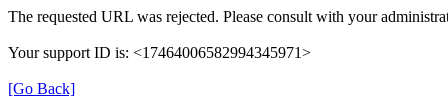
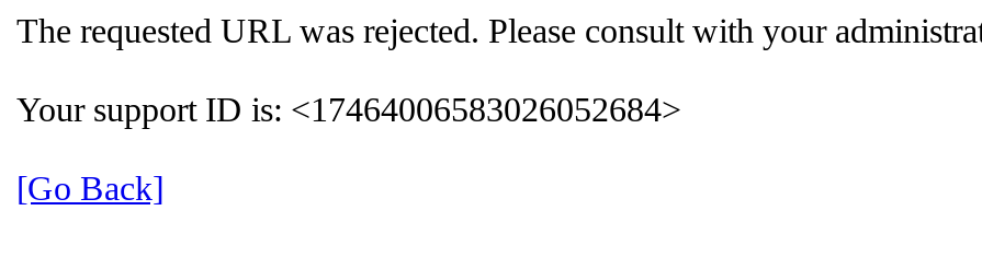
[8,44,311,61] Your support ID is: <17464006582994345971> -> [16,91,681,128] Your support ID is: <17464006583026052684>

